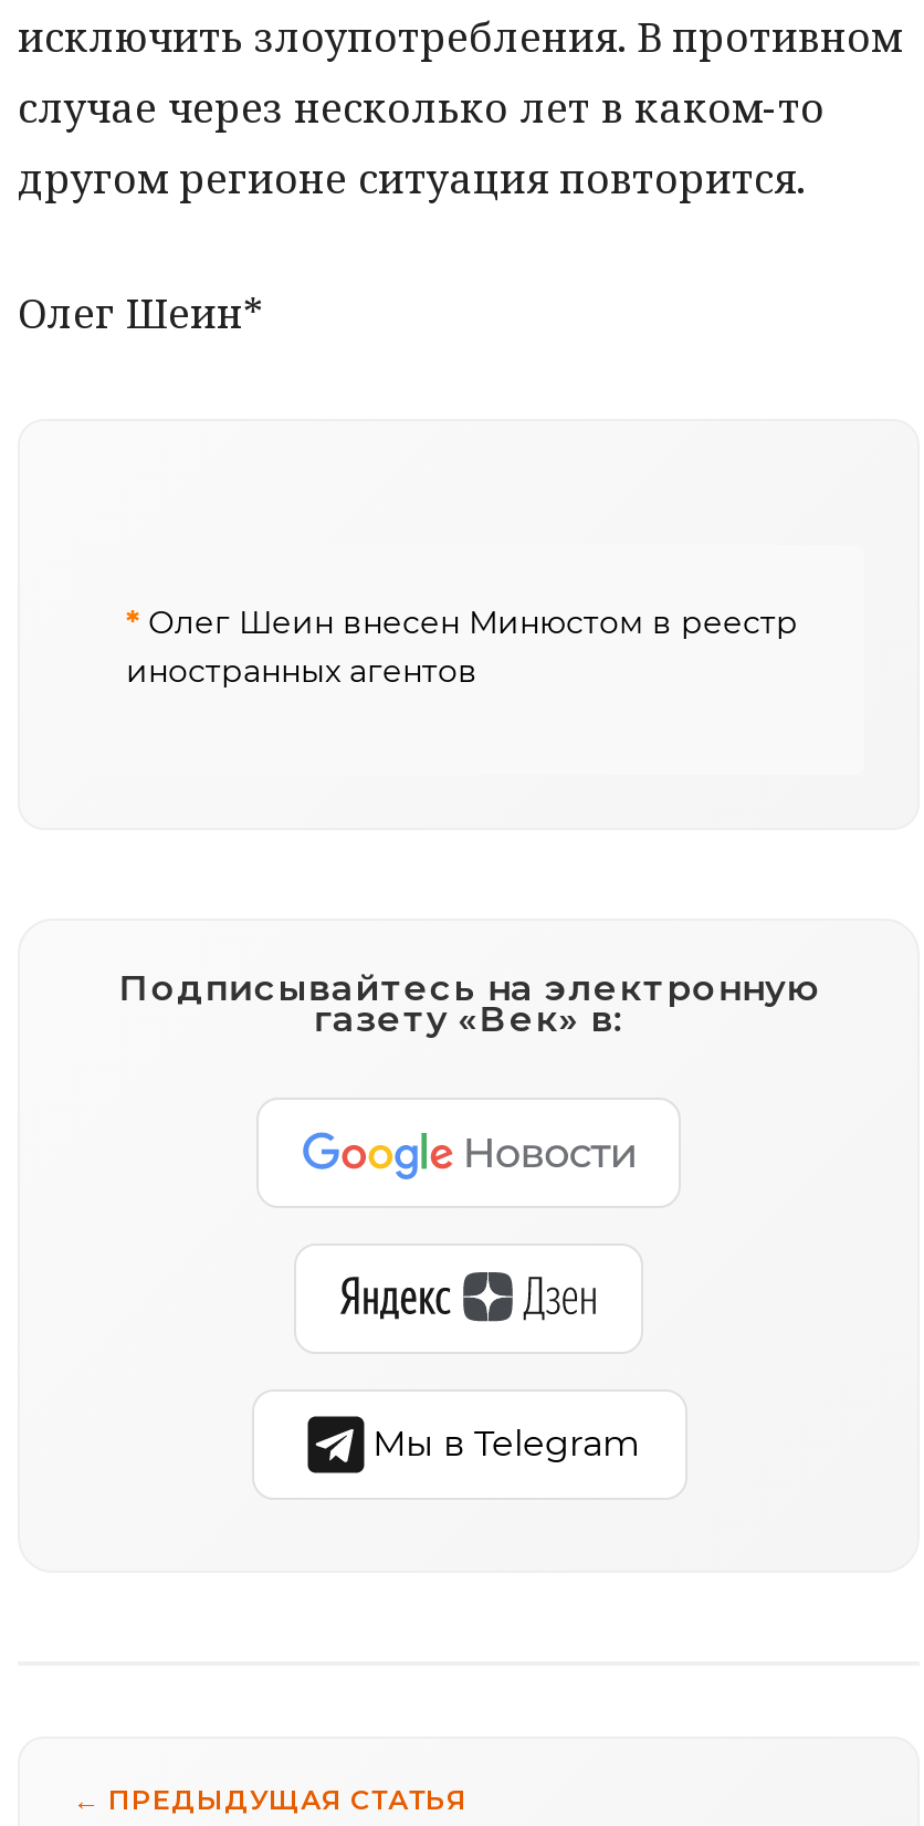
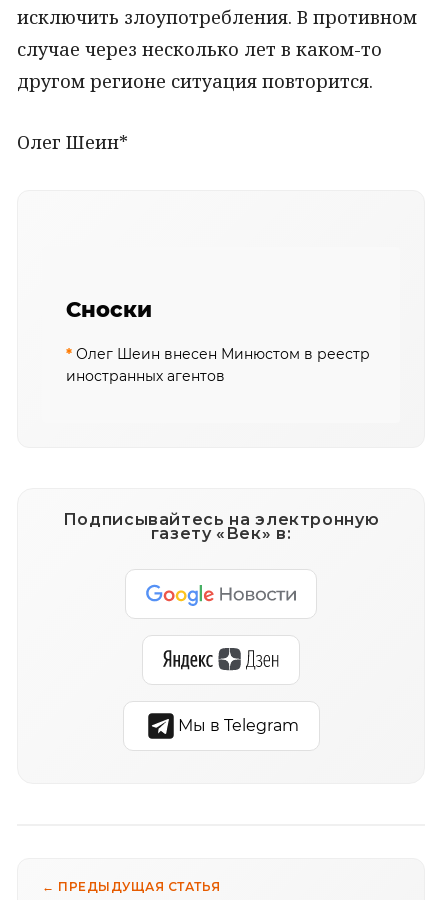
none -> [66,297,152,322] Сноски

